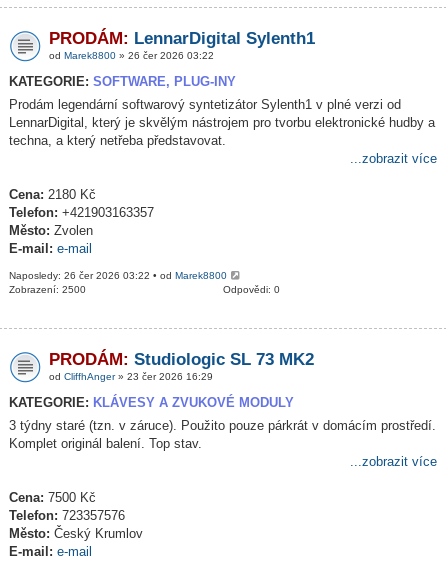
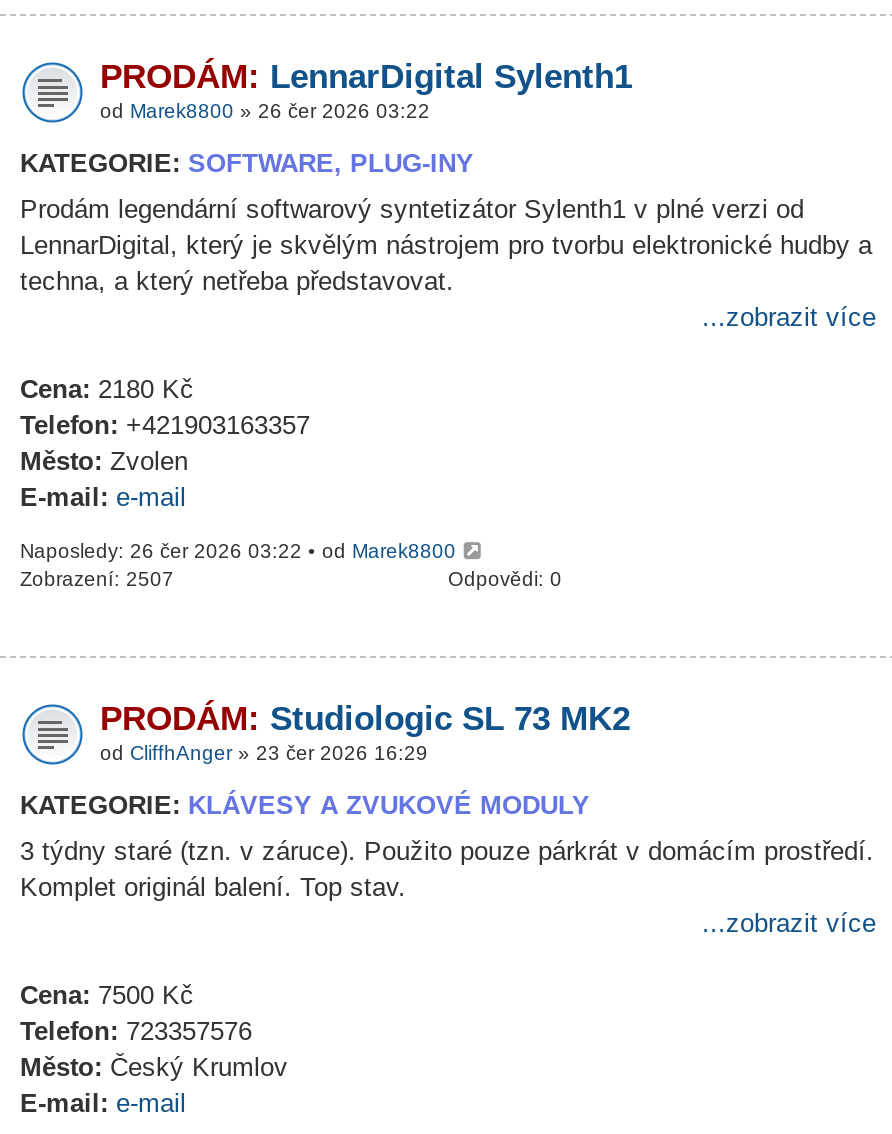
[9,284,86,295] Zobrazení: 2500 -> [20,568,174,590] Zobrazení: 2507

